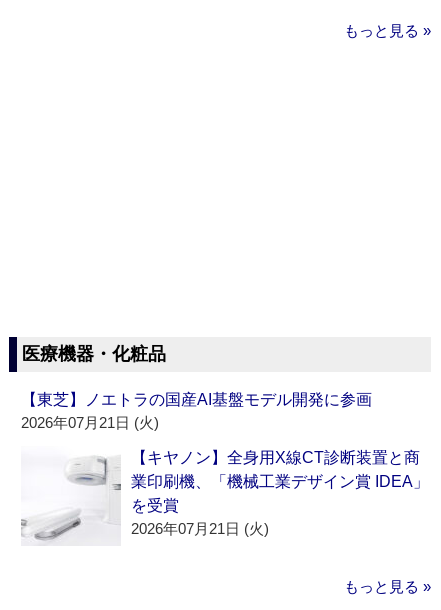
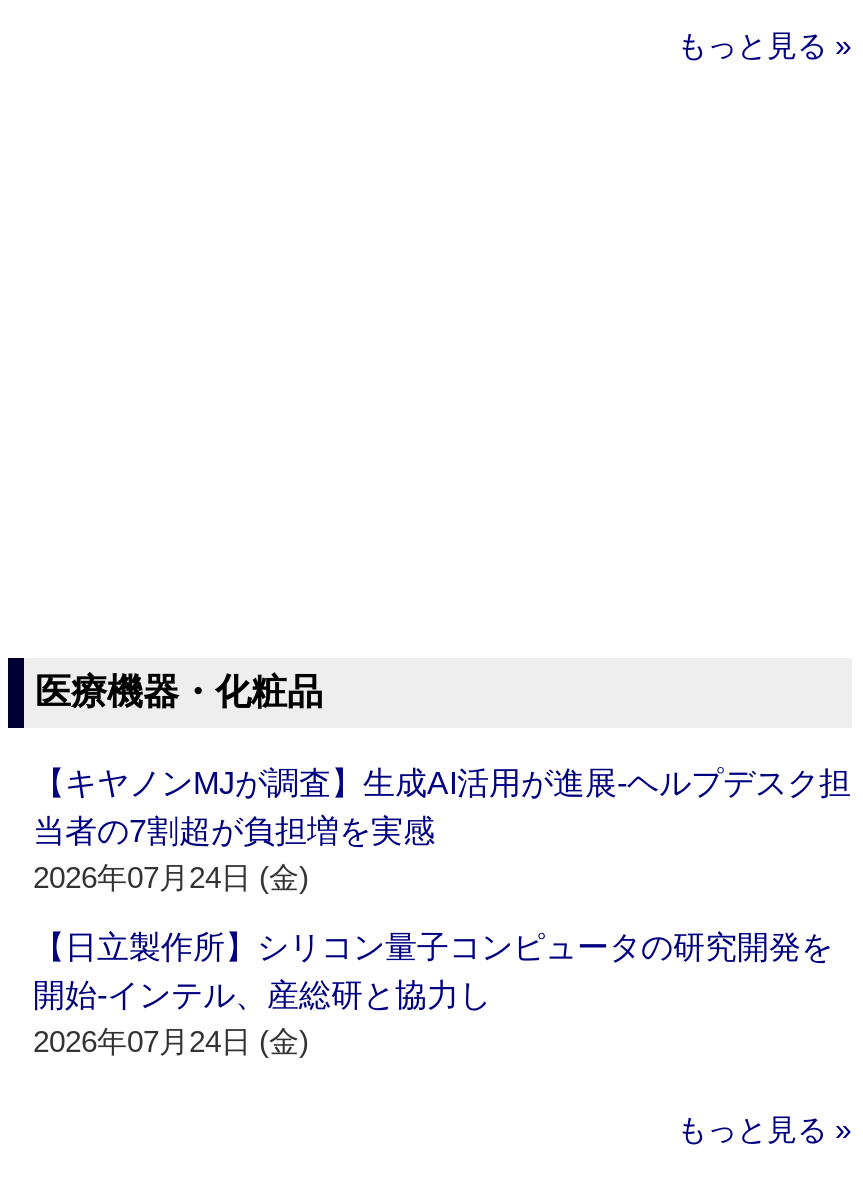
[21,391,372,431] 【東芝】ノエトラの国産AI基盤モデル開発に参画 | 2026年07月21日 (火) -> [33,767,851,895] 【キヤノンMJが調査】生成AI活用が進展‐ヘルプデスク担 | 当者の7割超が負担増を実感 | 2026年07月24日 (金)
[131,449,429,537] 【キヤノン】全身用X線CT診断装置と商 | 業印刷機、「機械工業デザイン賞 IDEA」 | を受賞 | 2026年07月21日 (火) -> [33,931,833,1059] 【日立製作所】シリコン量子コンピュータの研究開発を | 開始‐インテル、産総研と協力し | 2026年07月24日 (金)

